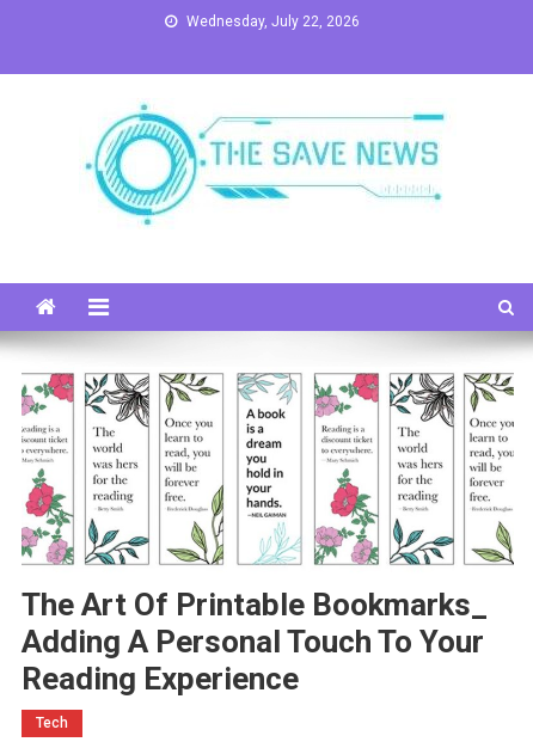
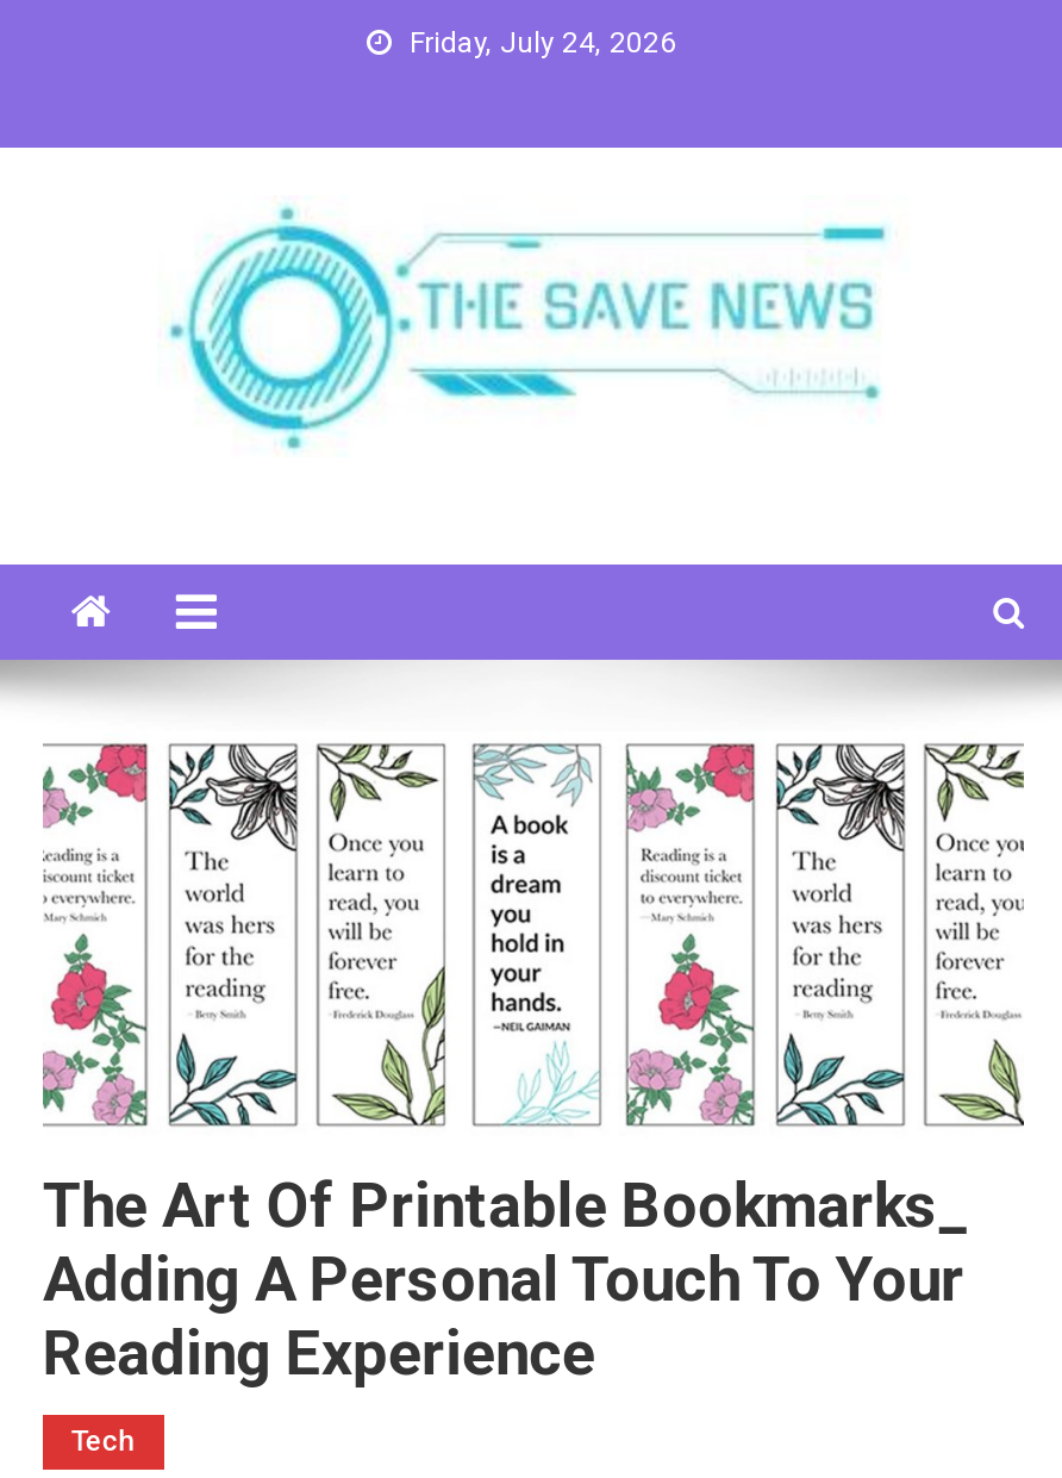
[186,13,359,30] Wednesday, July 22, 2026 -> [410,26,676,60] Friday, July 24, 2026

